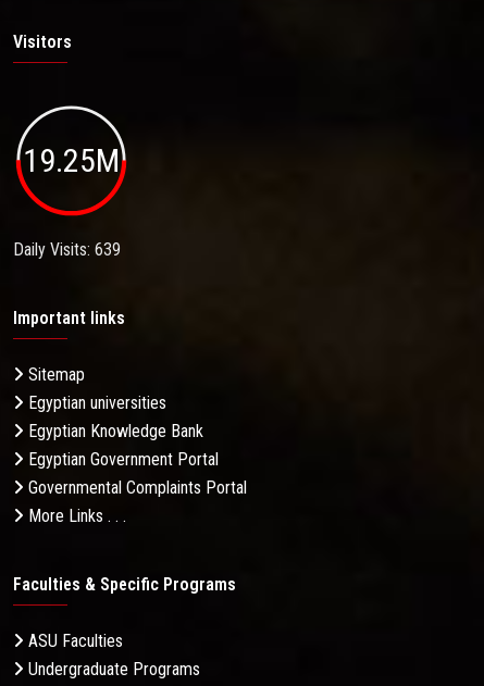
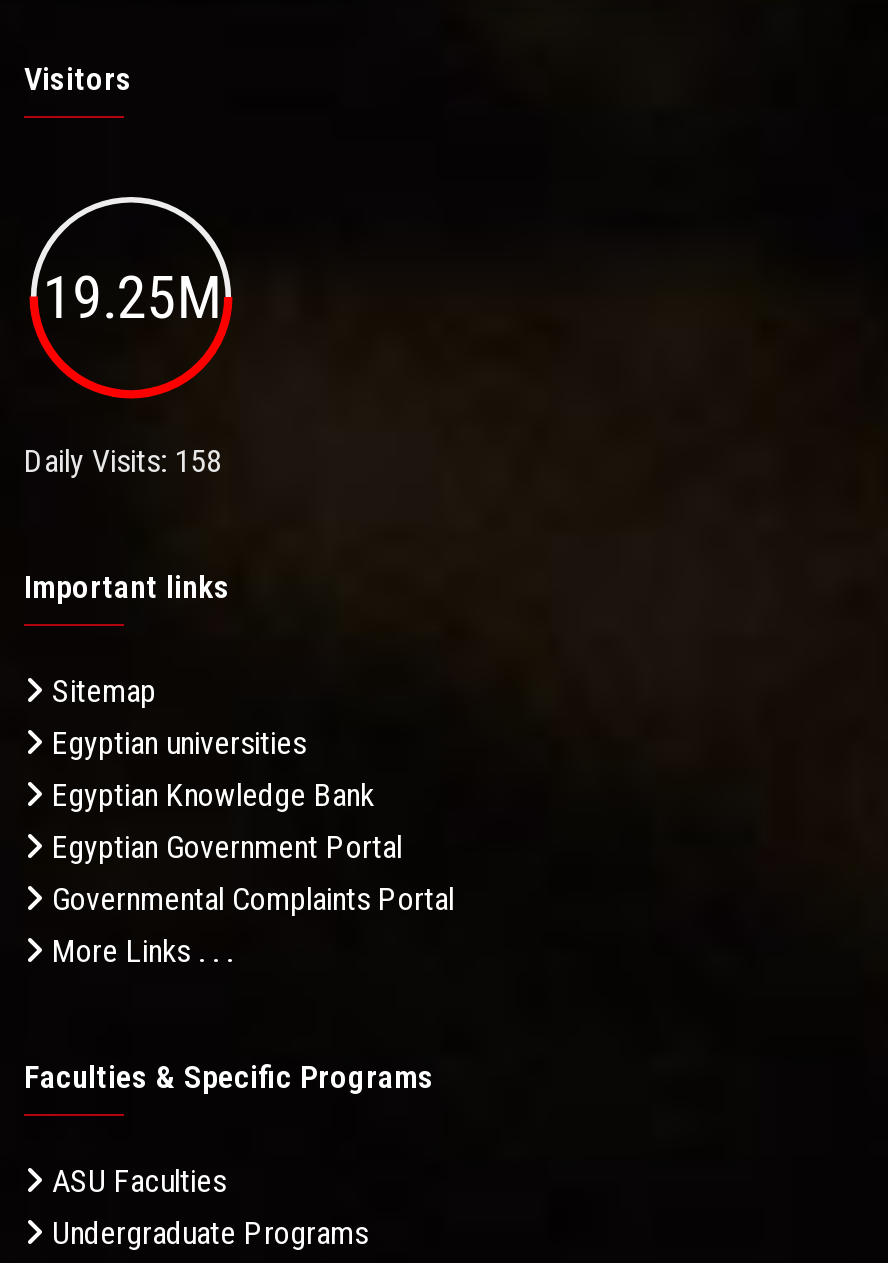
[13,239,121,260] Daily Visits: 639 -> [24,442,222,480] Daily Visits: 158

